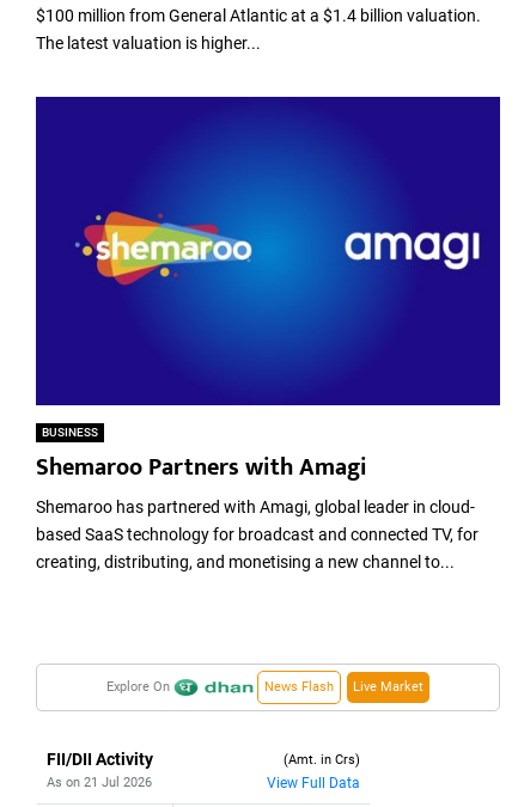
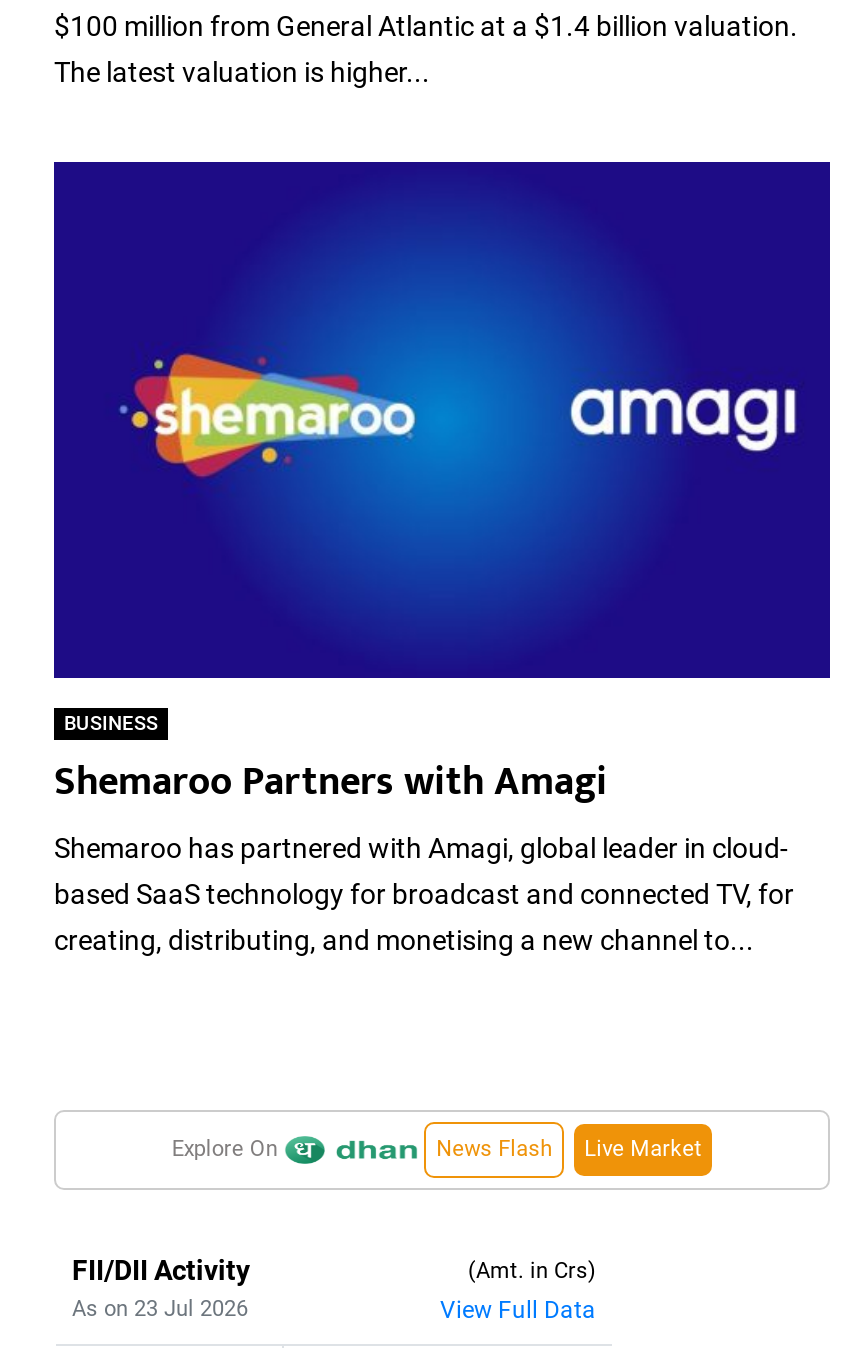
[47,775,152,791] As on 21 Jul 2026 -> [72,1297,248,1323] As on 23 Jul 2026

